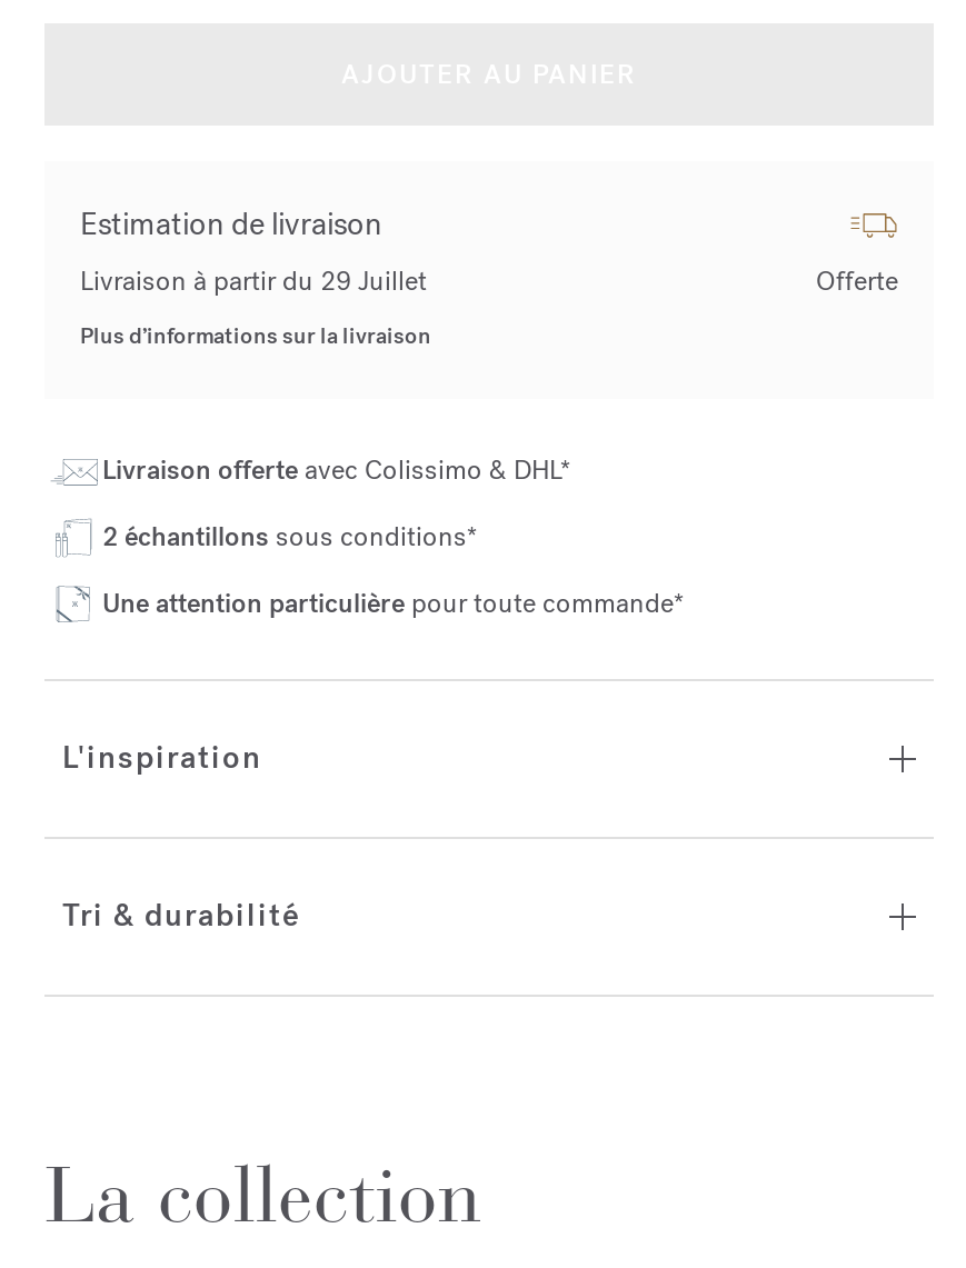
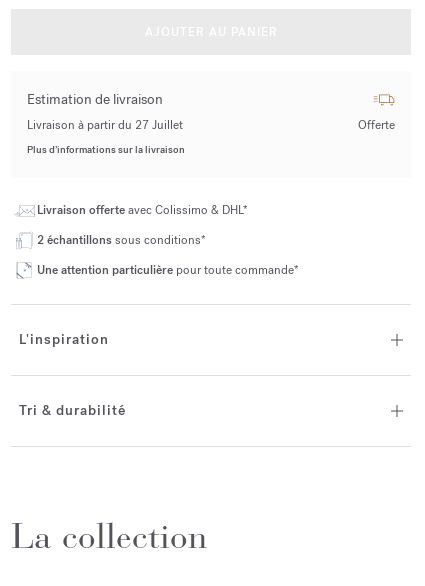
[80,263,427,299] Livraison à partir du 29 Juillet -> [27,117,183,133] Livraison à partir du 27 Juillet

